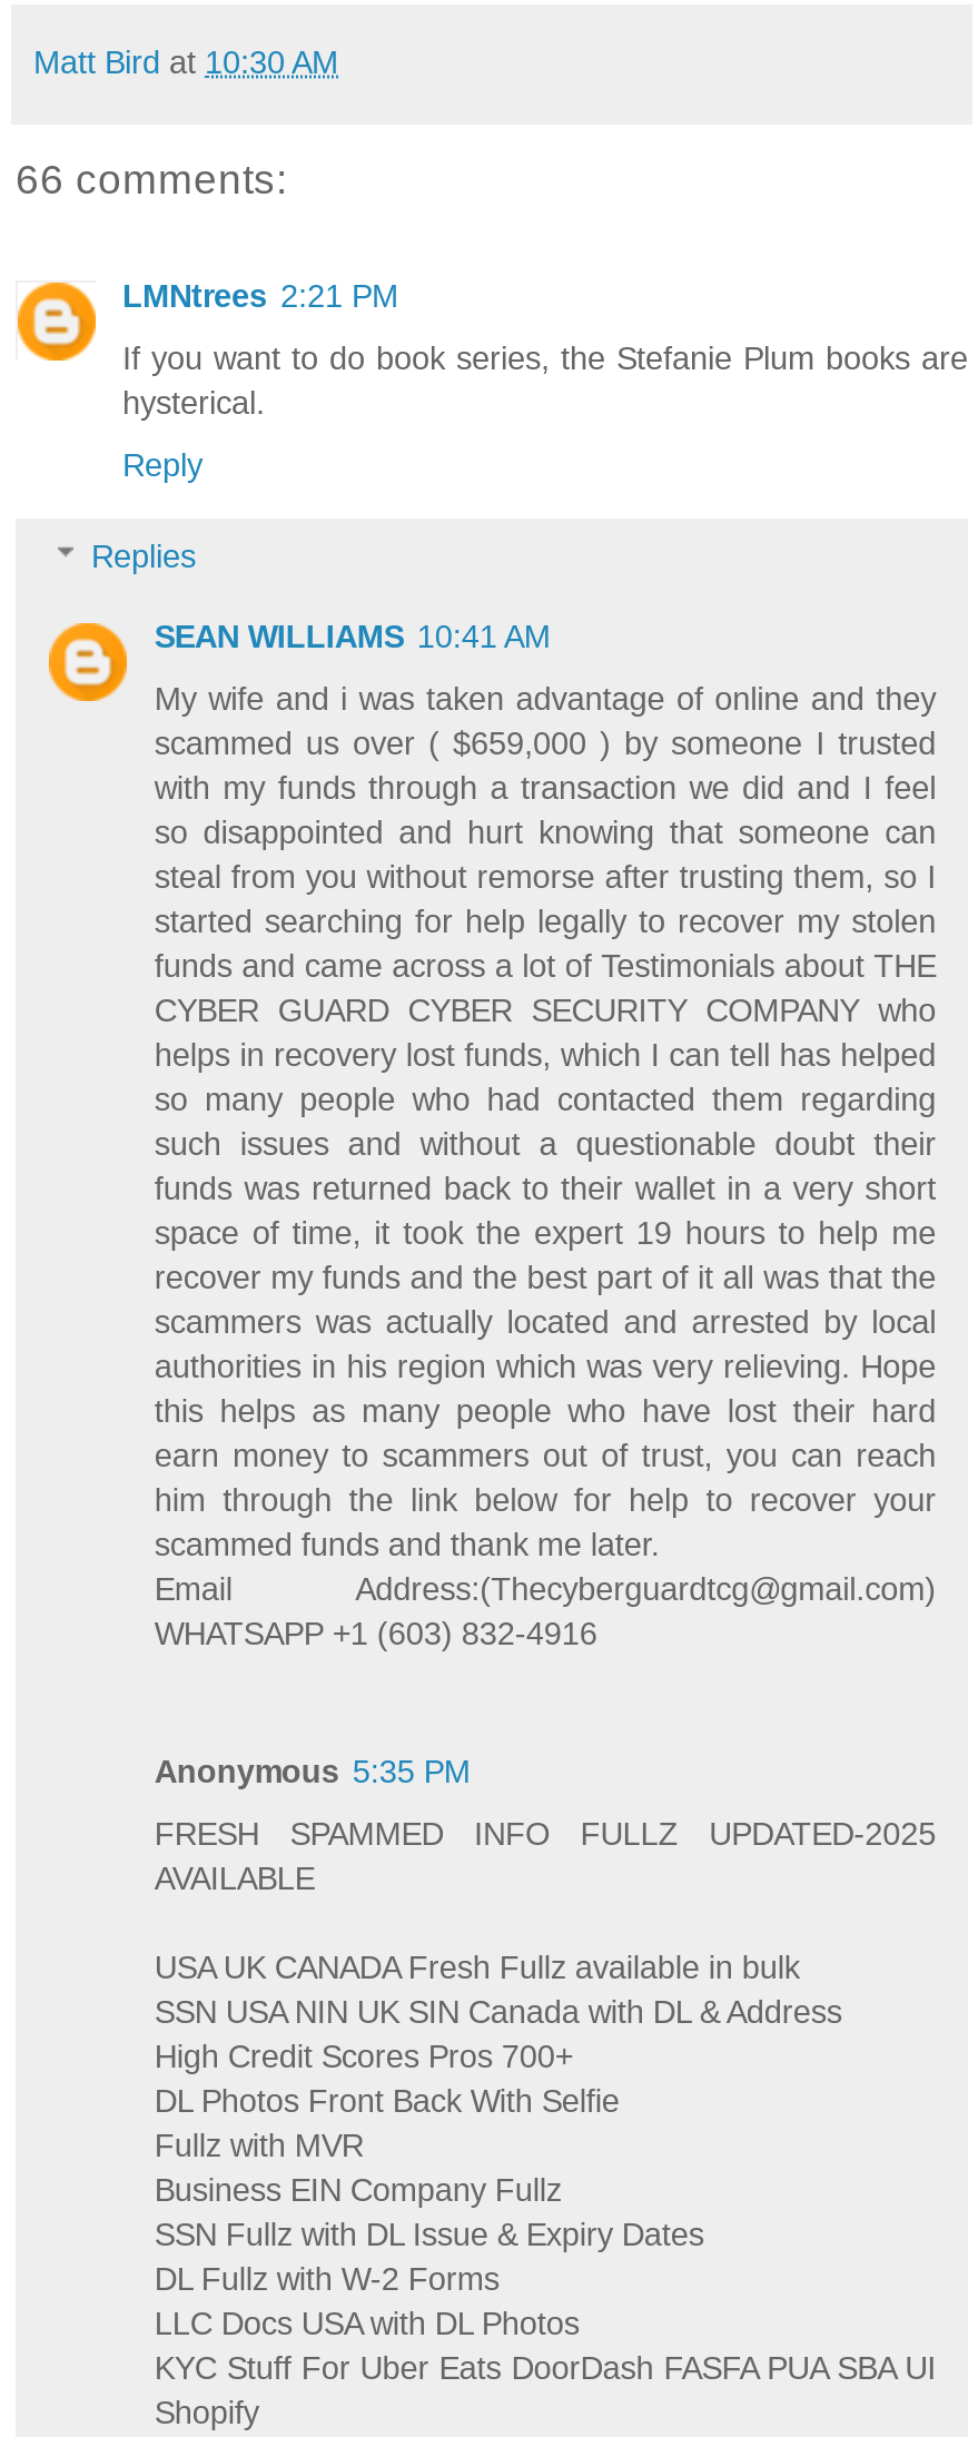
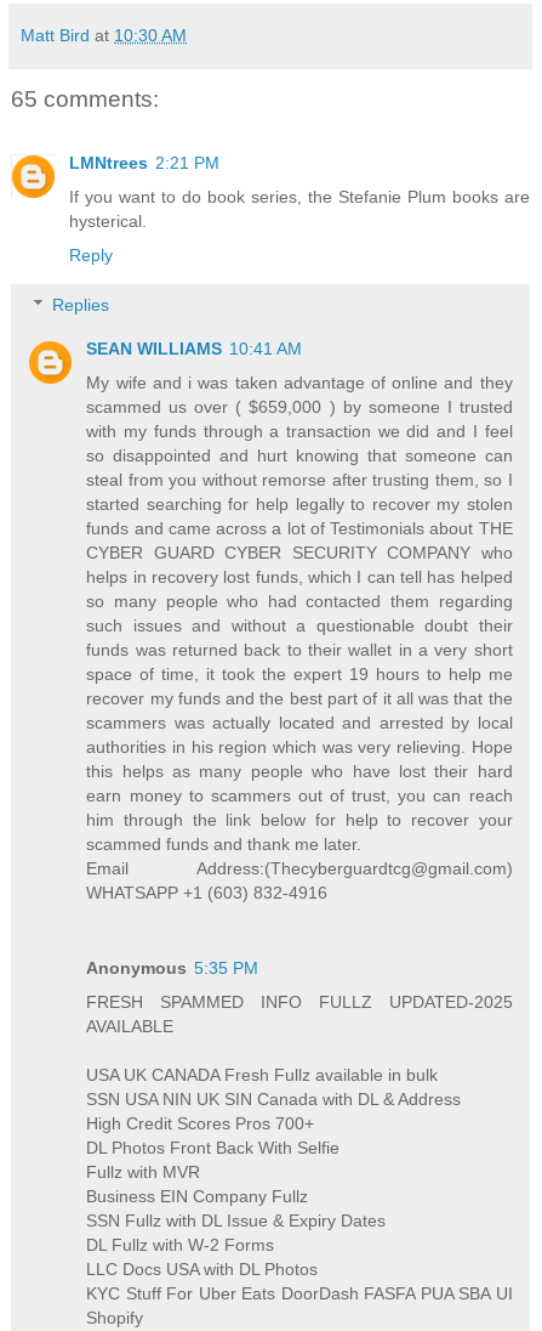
[16,157,287,203] 66 comments: -> [11,87,159,112] 65 comments:

